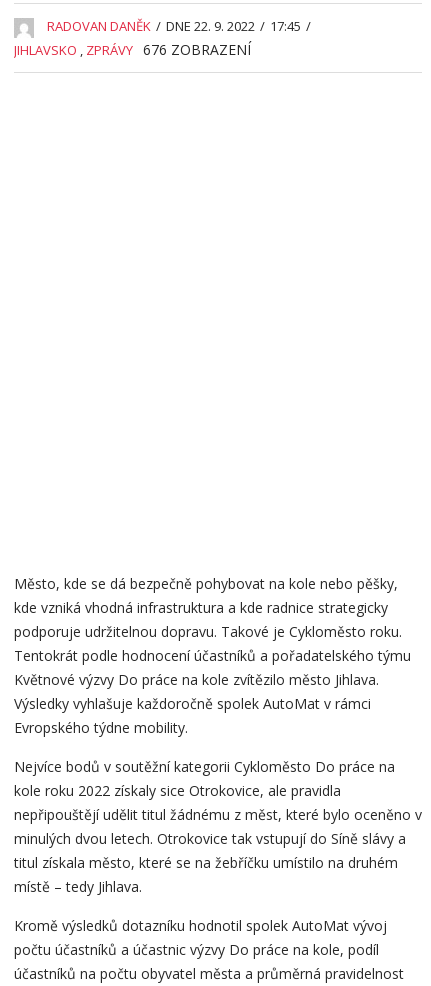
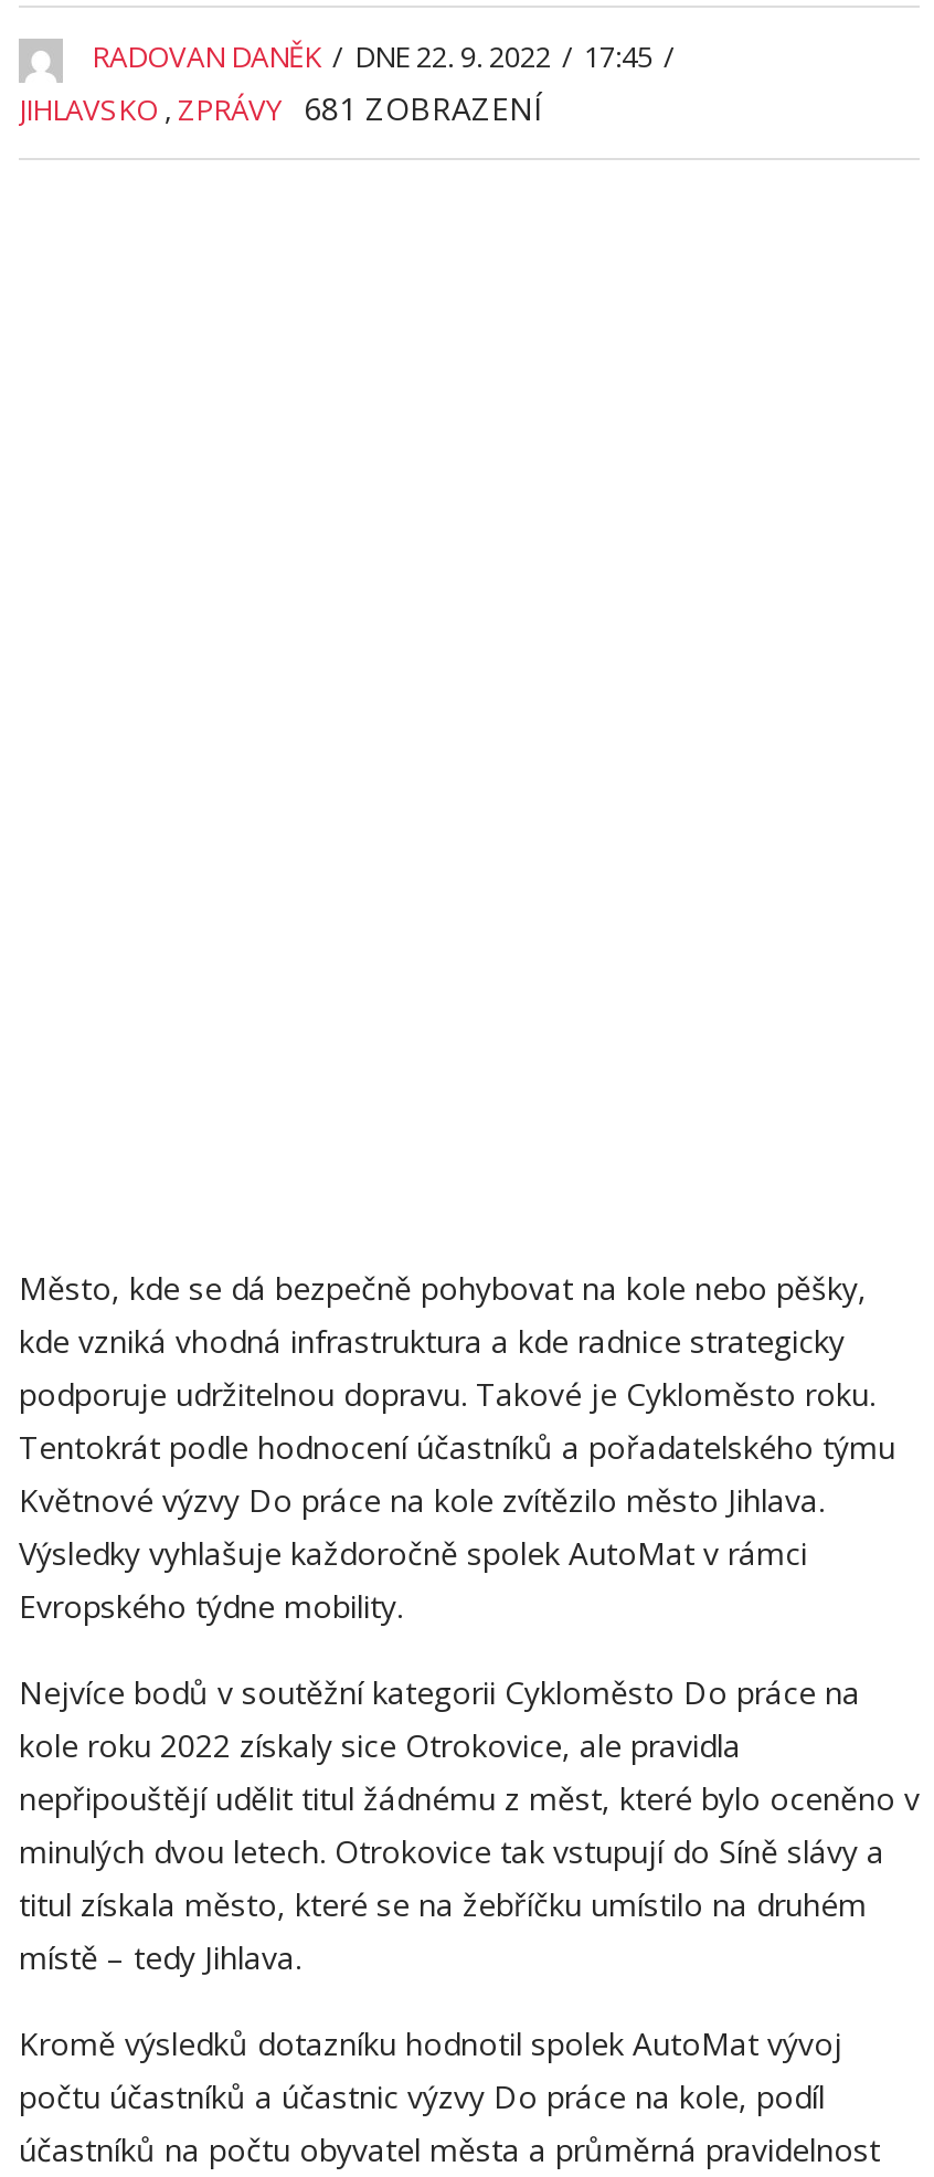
[14,40,251,59] JIHLAVSKO, ZPRÁVY 676 ZOBRAZENÍ -> [19,88,542,130] JIHLAVSKO, ZPRÁVY 681 ZOBRAZENÍ

